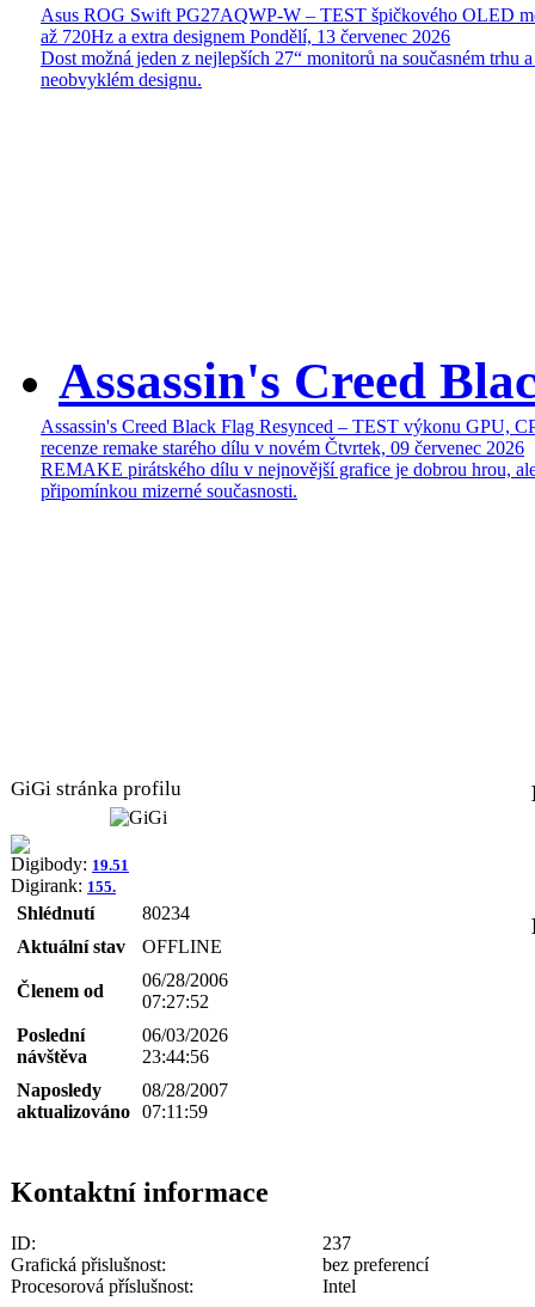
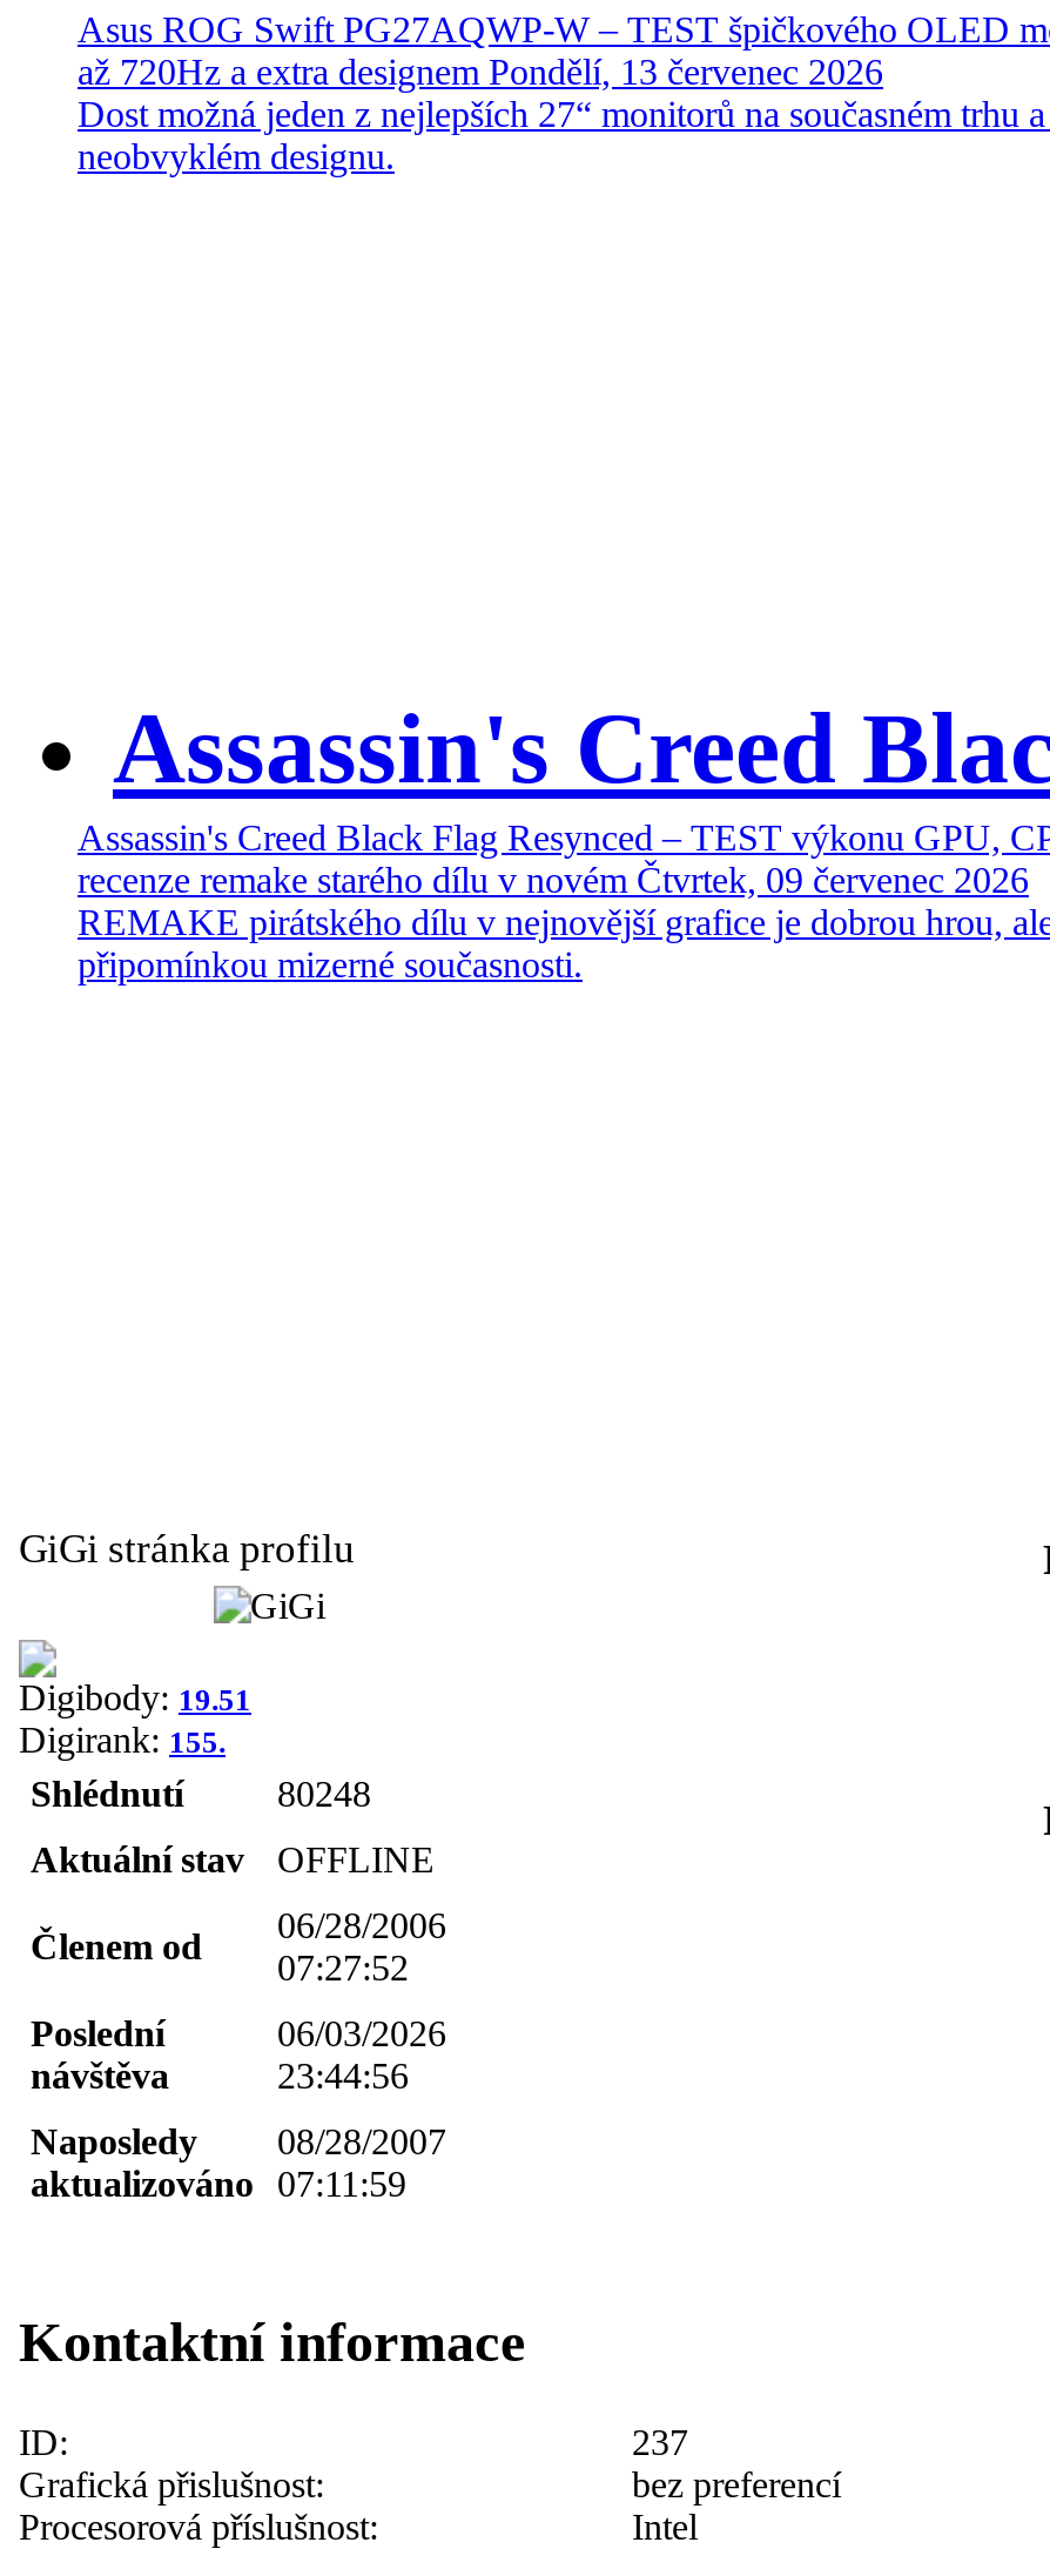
[142,903,190,923] 80234 -> [277,1773,371,1813] 80248

